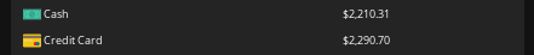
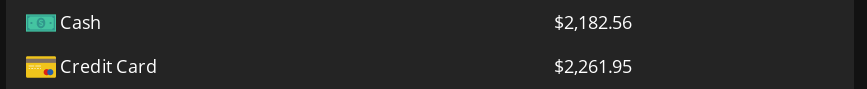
[343,6,390,22] $2,210.31 -> [554,9,632,35] $2,182.56
[343,32,390,48] $2,290.70 -> [554,53,632,79] $2,261.95

